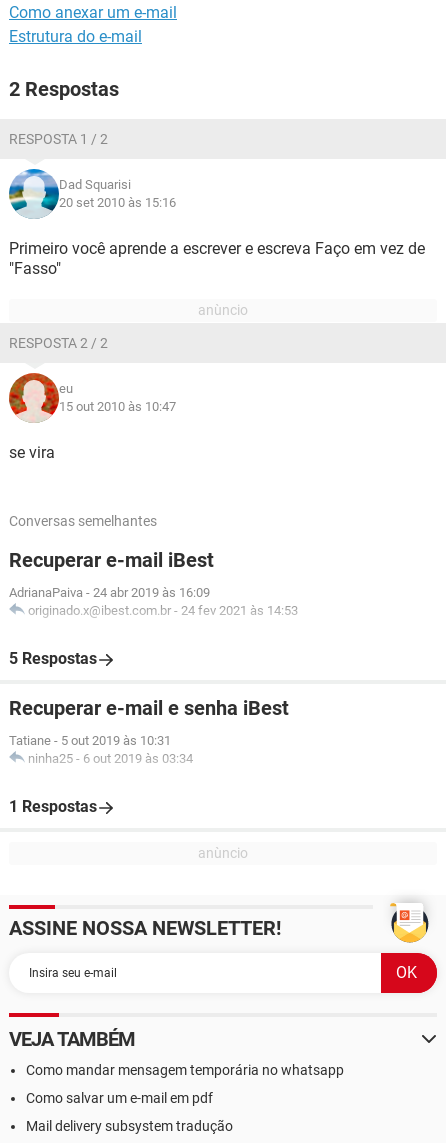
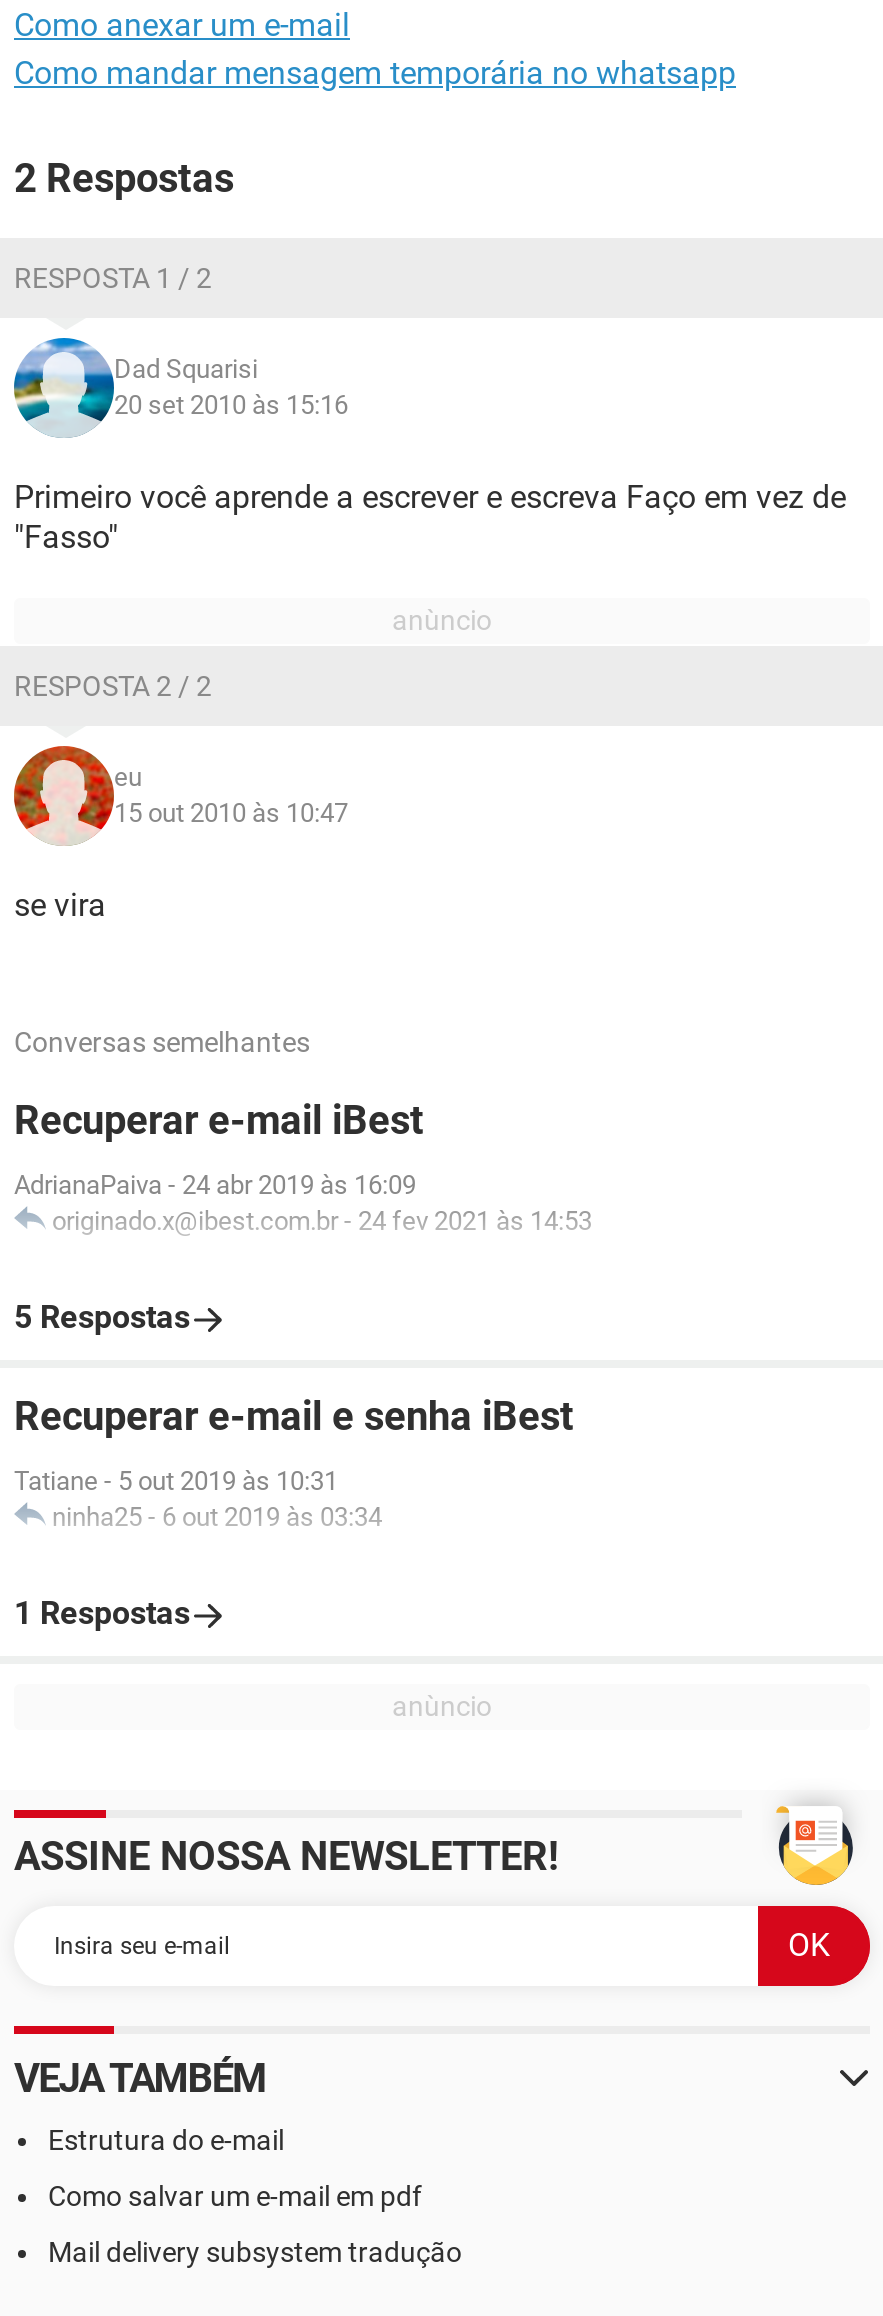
moved [9,27,142,46] -> [48,2124,284,2156]: Estrutura do e-mail
moved [26,1062,344,1078] -> [14,54,736,92]: Como mandar mensagem temporária no whatsapp

